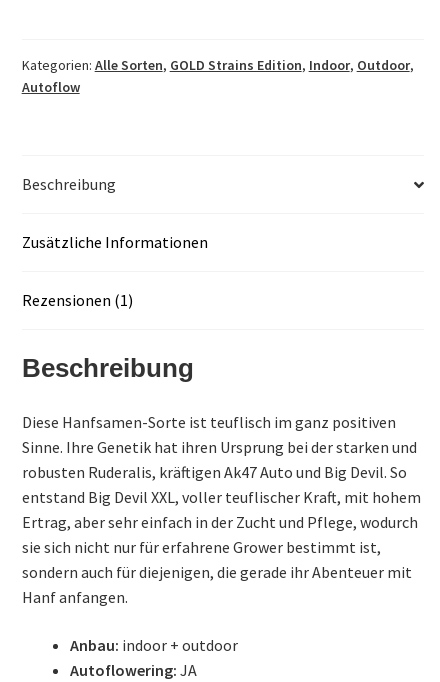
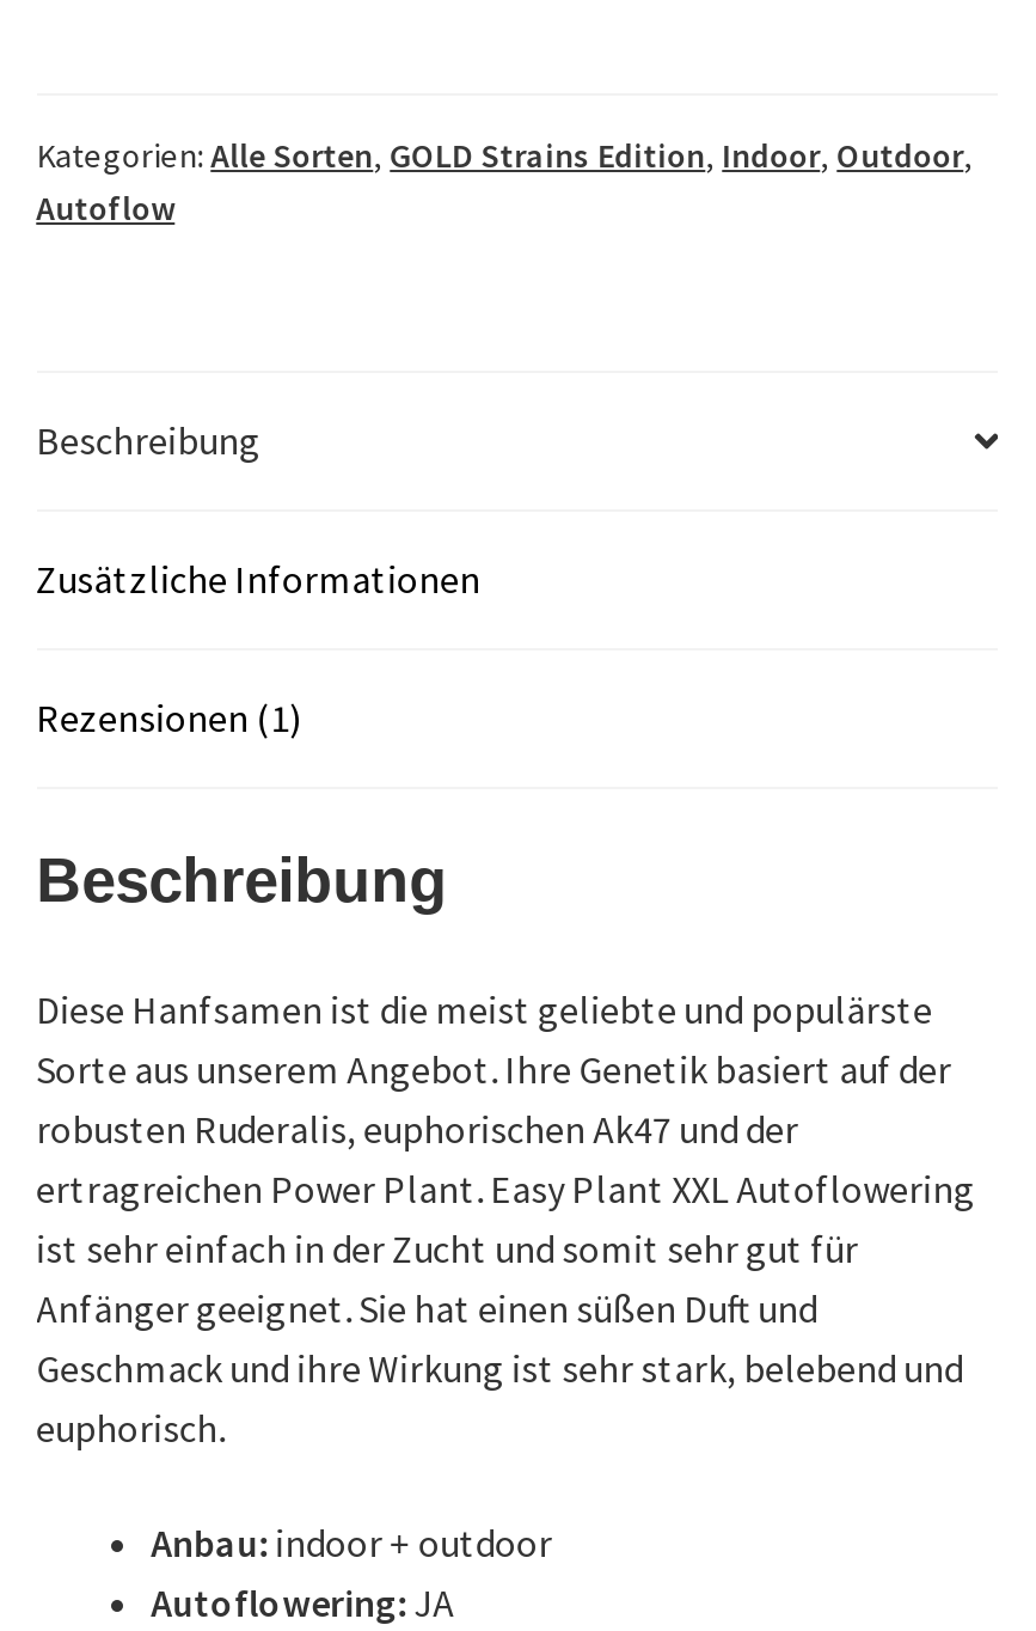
[22,412,421,607] Diese Hanfsamen-Sorte ist teuflisch im ganz positiven | Sinne. Ihre Genetik hat ihren Ursprung bei der starken und | robusten Ruderalis, kräftigen Ak47 Auto und Big Devil. So | entstand Big Devil XXL, voller teuflischer Kraft, mit hohem | Ertrag, aber sehr einfach in der Zucht und Pflege, wodurch | sie sich nicht nur für erfahrene Grower bestimmt ist, | sondern auch für diejenigen, die gerade ihr Abenteuer mit | Hanf anfangen. -> [36,986,975,1452] Diese Hanfsamen ist die meist geliebte und populärste | Sorte aus unserem Angebot. Ihre Genetik basiert auf der | robusten Ruderalis, euphorischen Ak47 und der | ertragreichen Power Plant. Easy Plant XXL Autoflowering | ist sehr einfach in der Zucht und somit sehr gut für | Anfänger geeignet. Sie hat einen süßen Duft und | Geschmack und ihre Wirkung ist sehr stark, belebend und | euphorisch.

